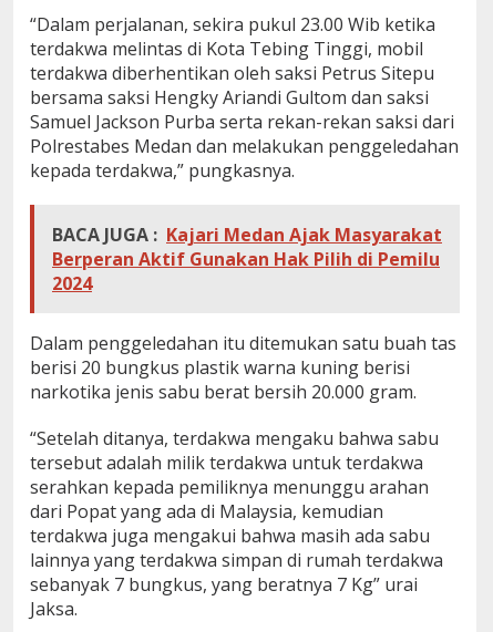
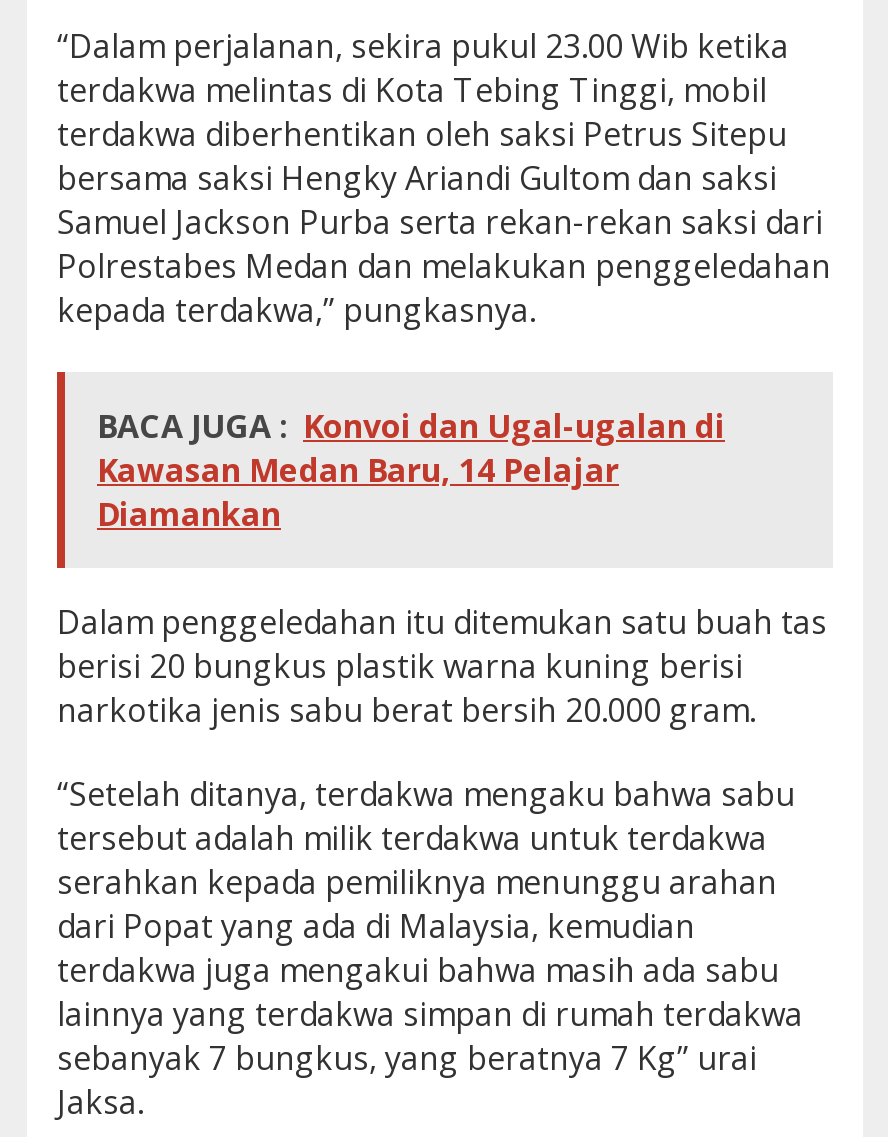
[52,222,442,295] BACA JUGA : Kajari Medan Ajak Masyarakat | Berperan Aktif Gunakan Hak Pilih di Pemilu | 2024 -> [97,403,725,535] BACA JUGA : Konvoi dan Ugal-ugalan di | Kawasan Medan Baru, 14 Pelajar | Diamankan

